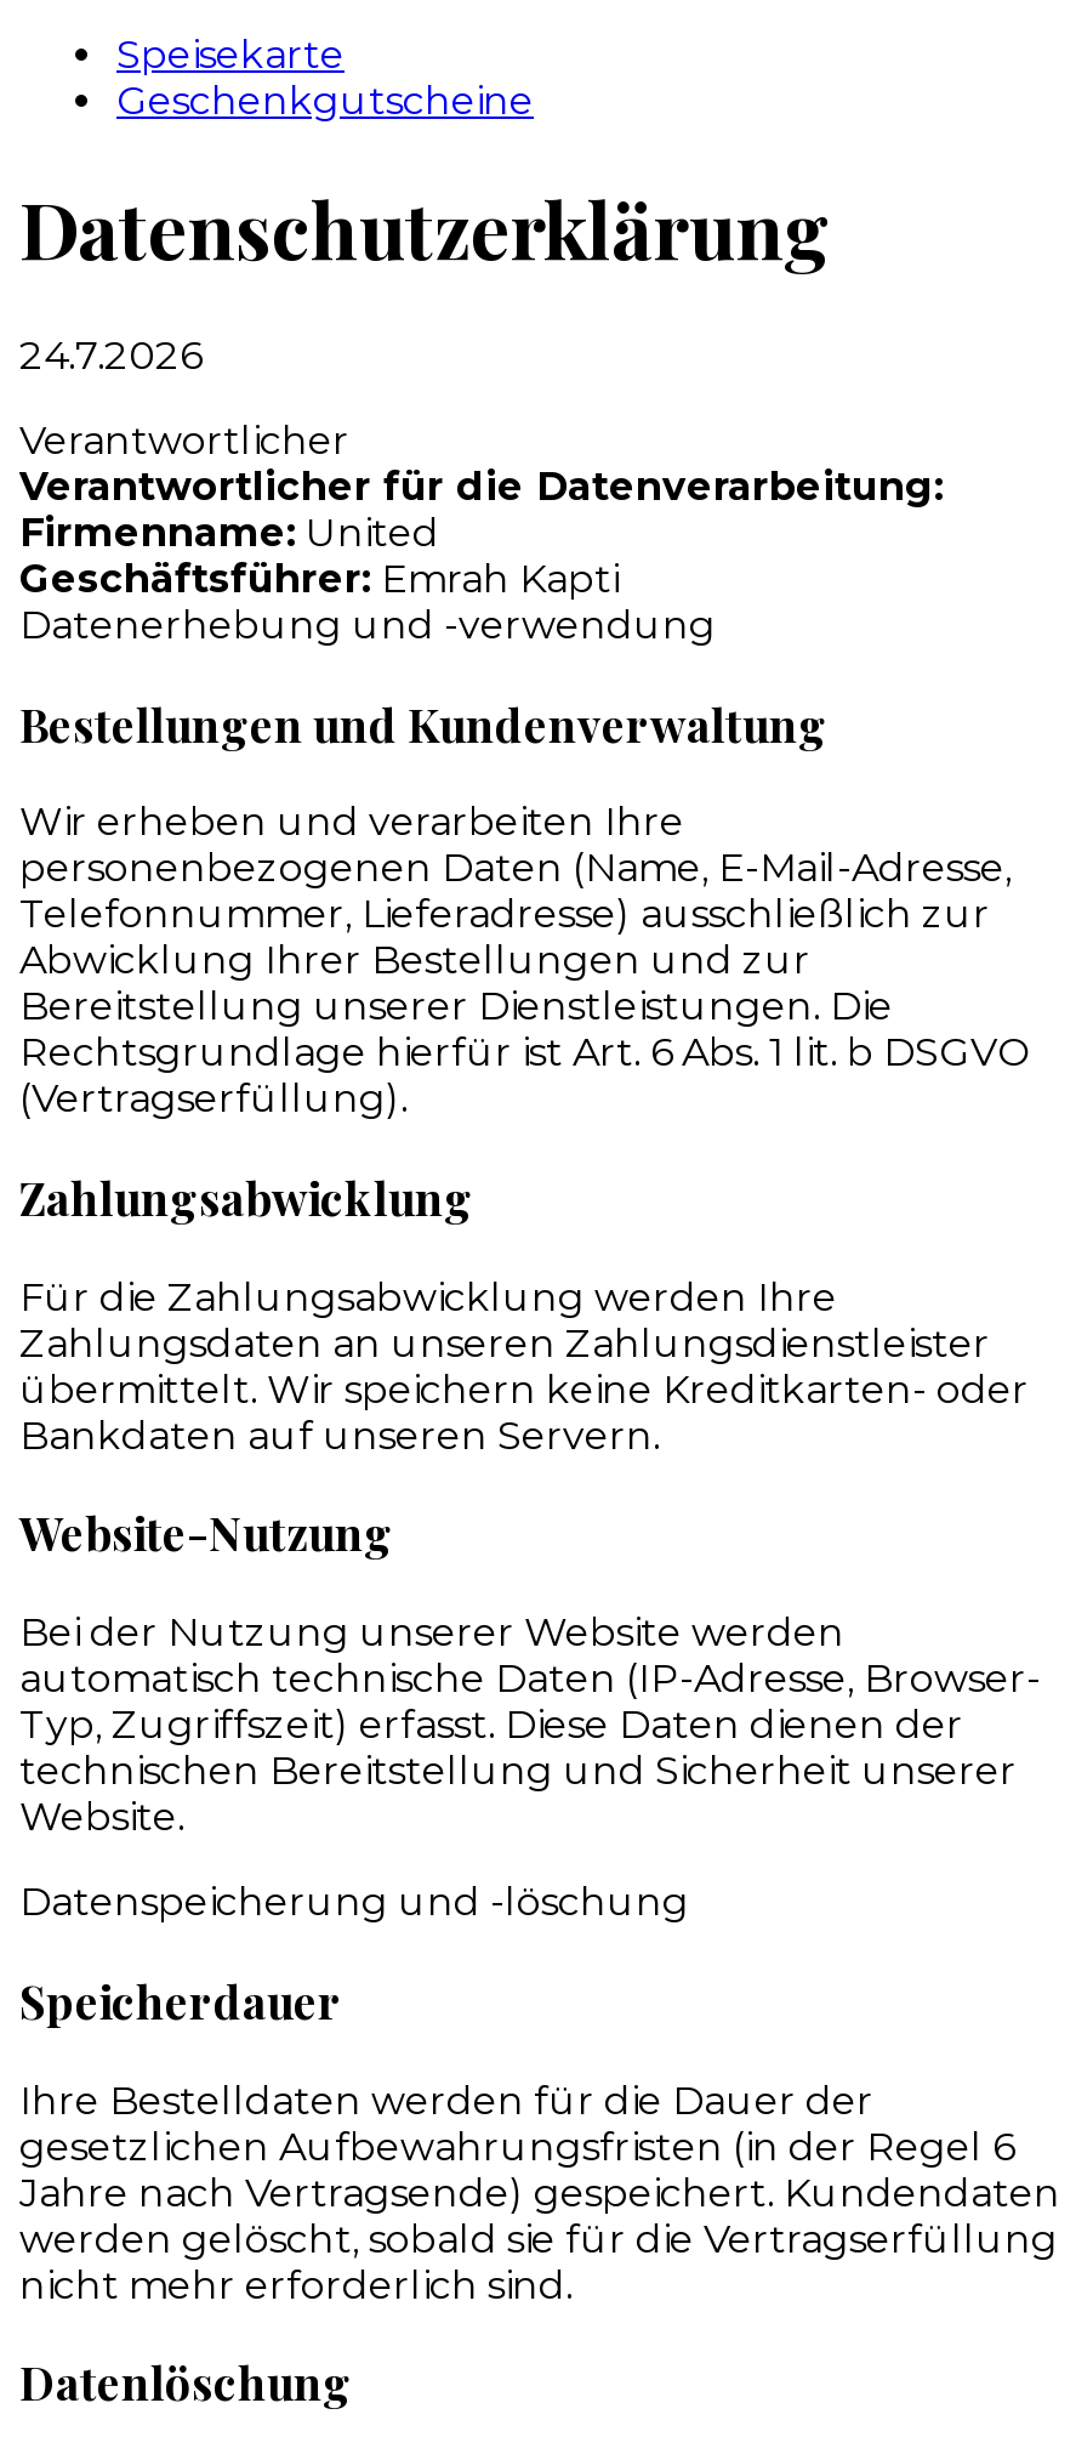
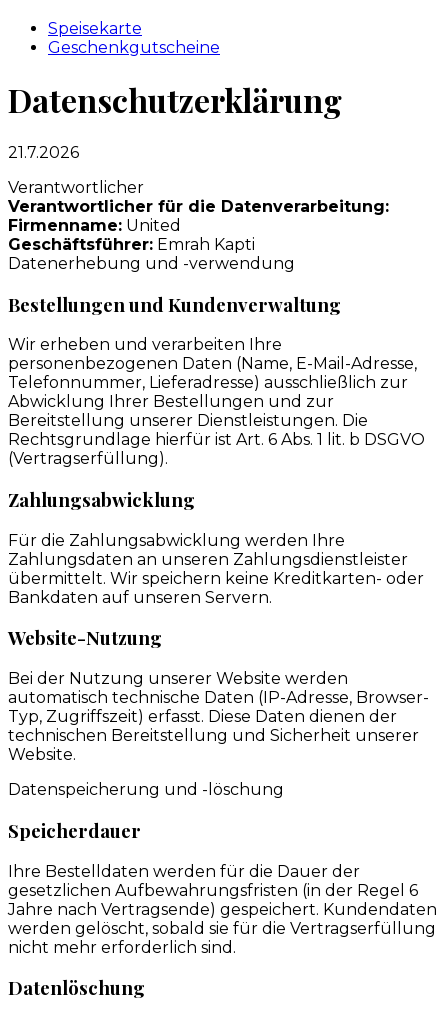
[19,332,201,378] 24.7.2026 -> [8,143,79,162] 21.7.2026

